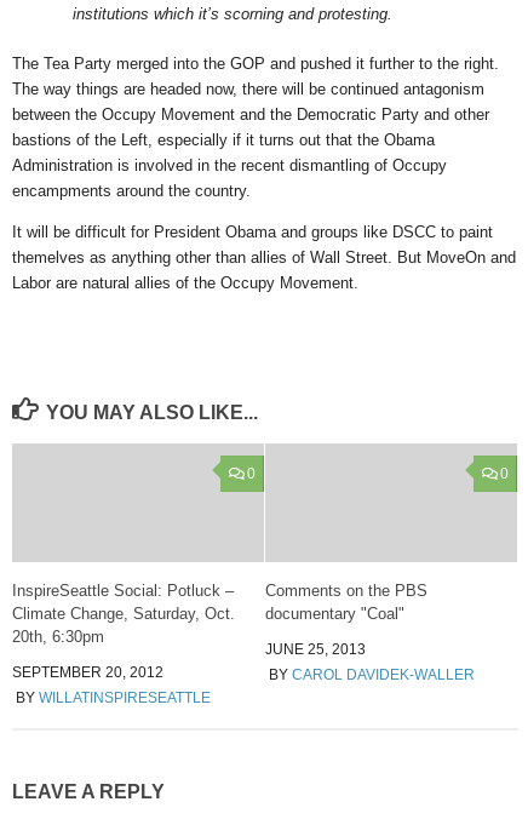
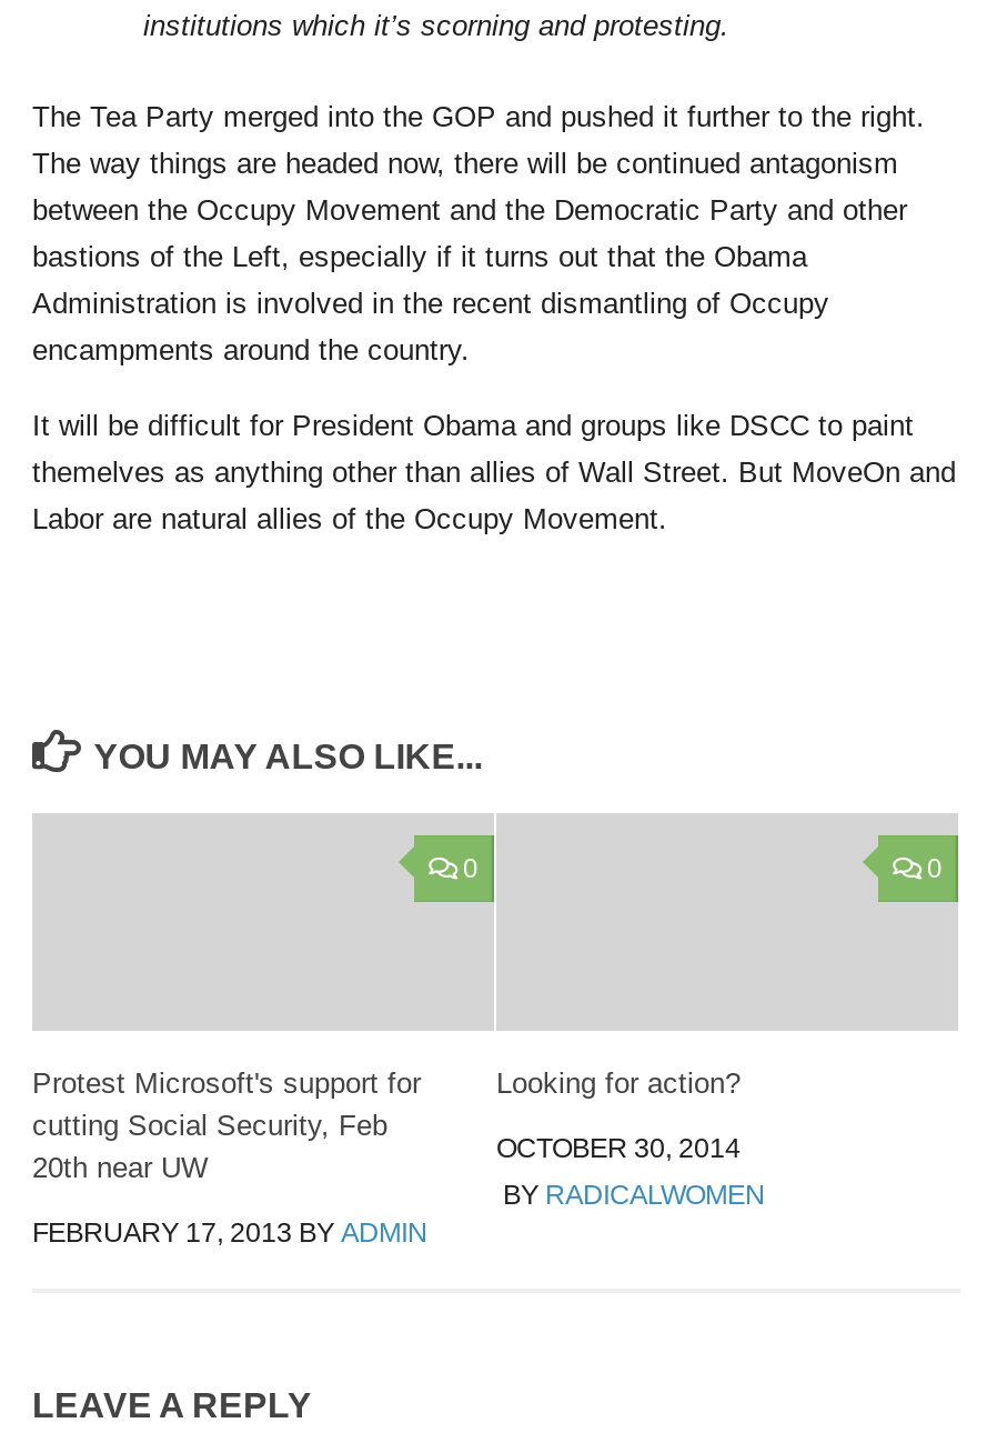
[12,582,235,707] InspireSeattle Social: Potluck – | Climate Change, Saturday, Oct. | 20th, 6:30pm | SEPTEMBER 20, 2012 | BY WILLATINSPIRESEATTLE -> [32,1067,427,1249] Protest Microsoft's support for | cutting Social Security, Feb | 20th near UW | FEBRUARY 17, 2013 BY ADMIN
[265,582,427,623] Comments on the PBS | documentary "Coal" -> [496,1067,741,1101] Looking for action?
[265,641,366,658] JUNE 25, 2013 -> [496,1134,741,1165] OCTOBER 30, 2014
[265,667,475,684] BY CAROL DAVIDEK-WALLER -> [496,1181,765,1212] BY RADICALWOMEN

